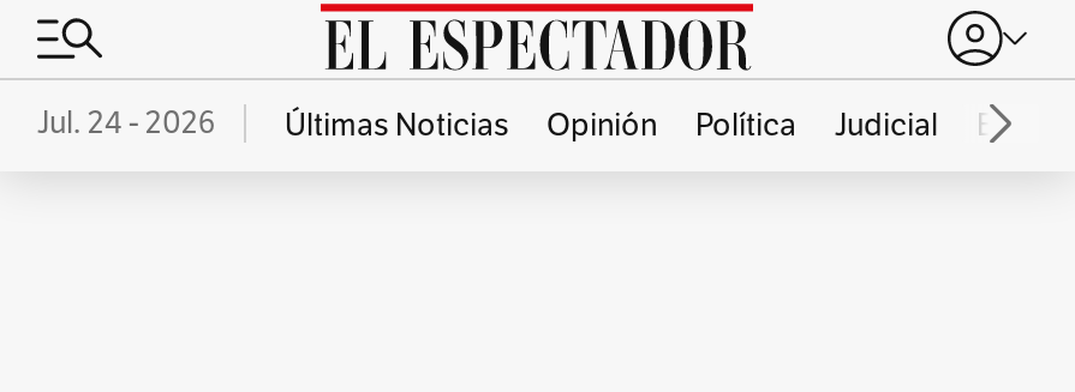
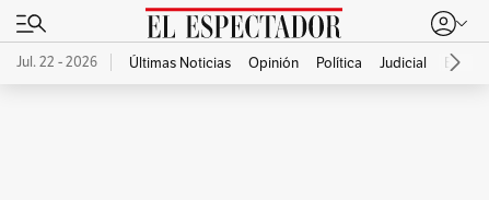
[37,102,215,143] Jul. 24 - 2026 -> [16,52,97,71] Jul. 22 - 2026

